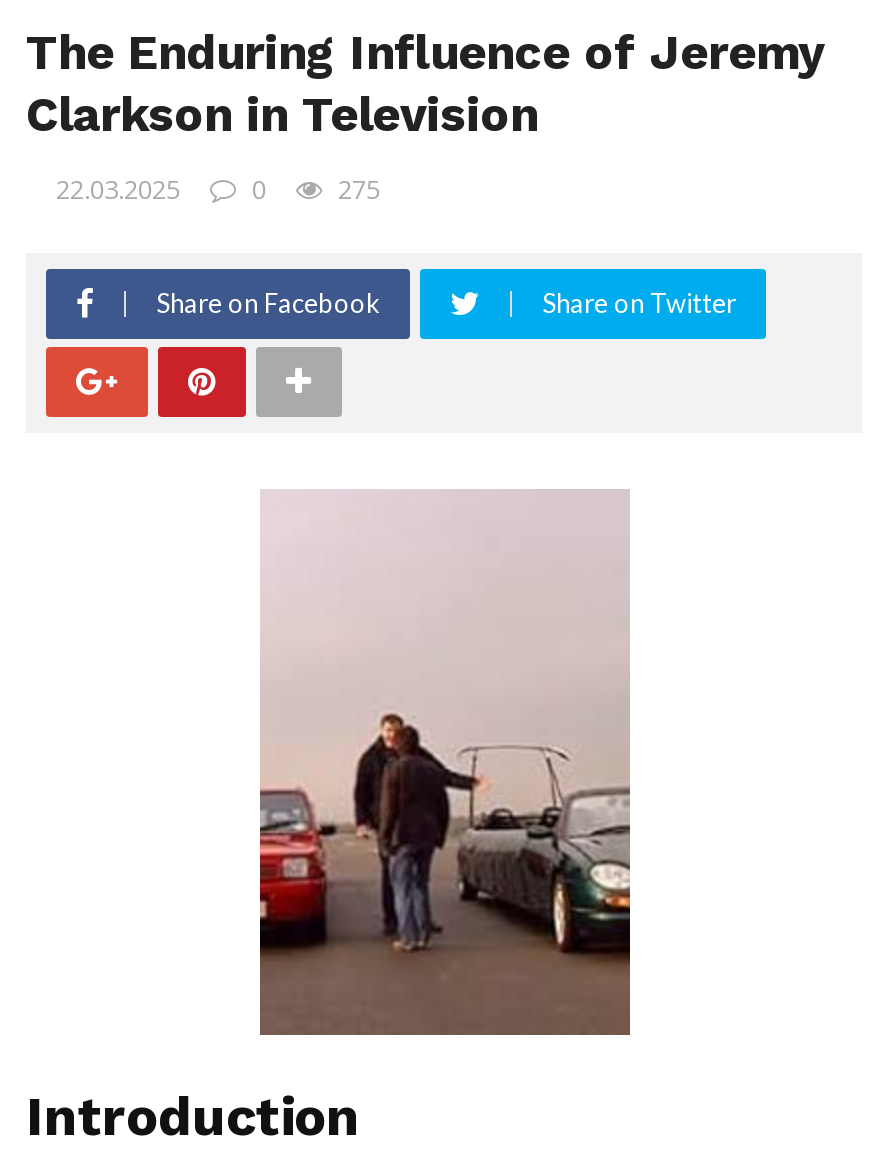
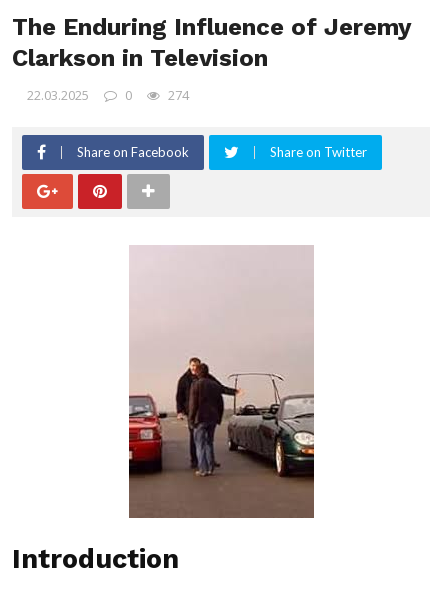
[56,171,380,207] 22.03.2025 0 275 -> [27,86,189,104] 22.03.2025 0 274

